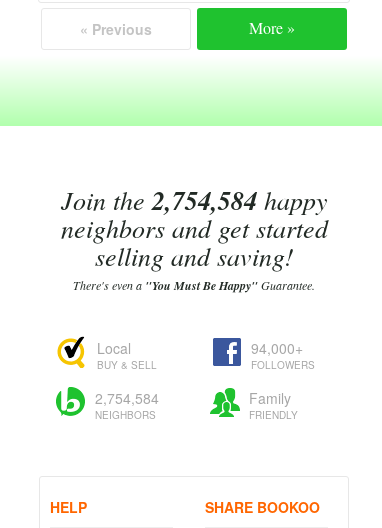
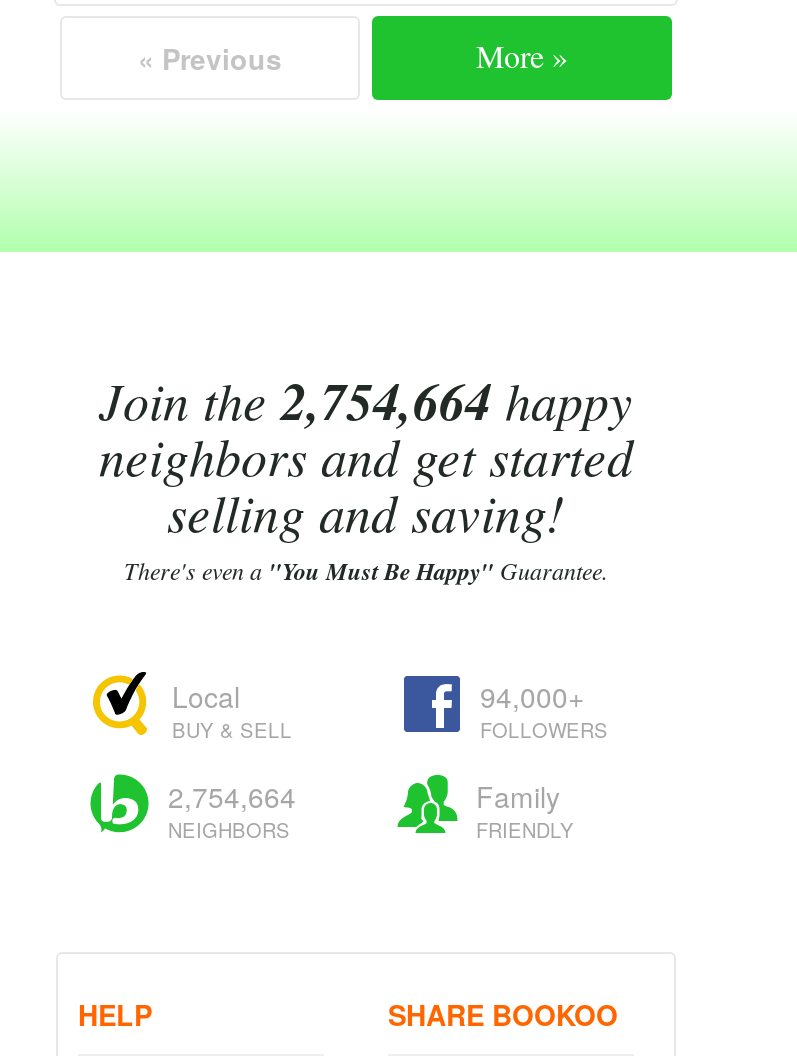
[60,182,327,218] Join the 2,754,584 happy -> [99,364,633,436] Join the 2,754,664 happy
[95,388,159,408] 2,754,584 -> [168,776,296,816] 2,754,664

